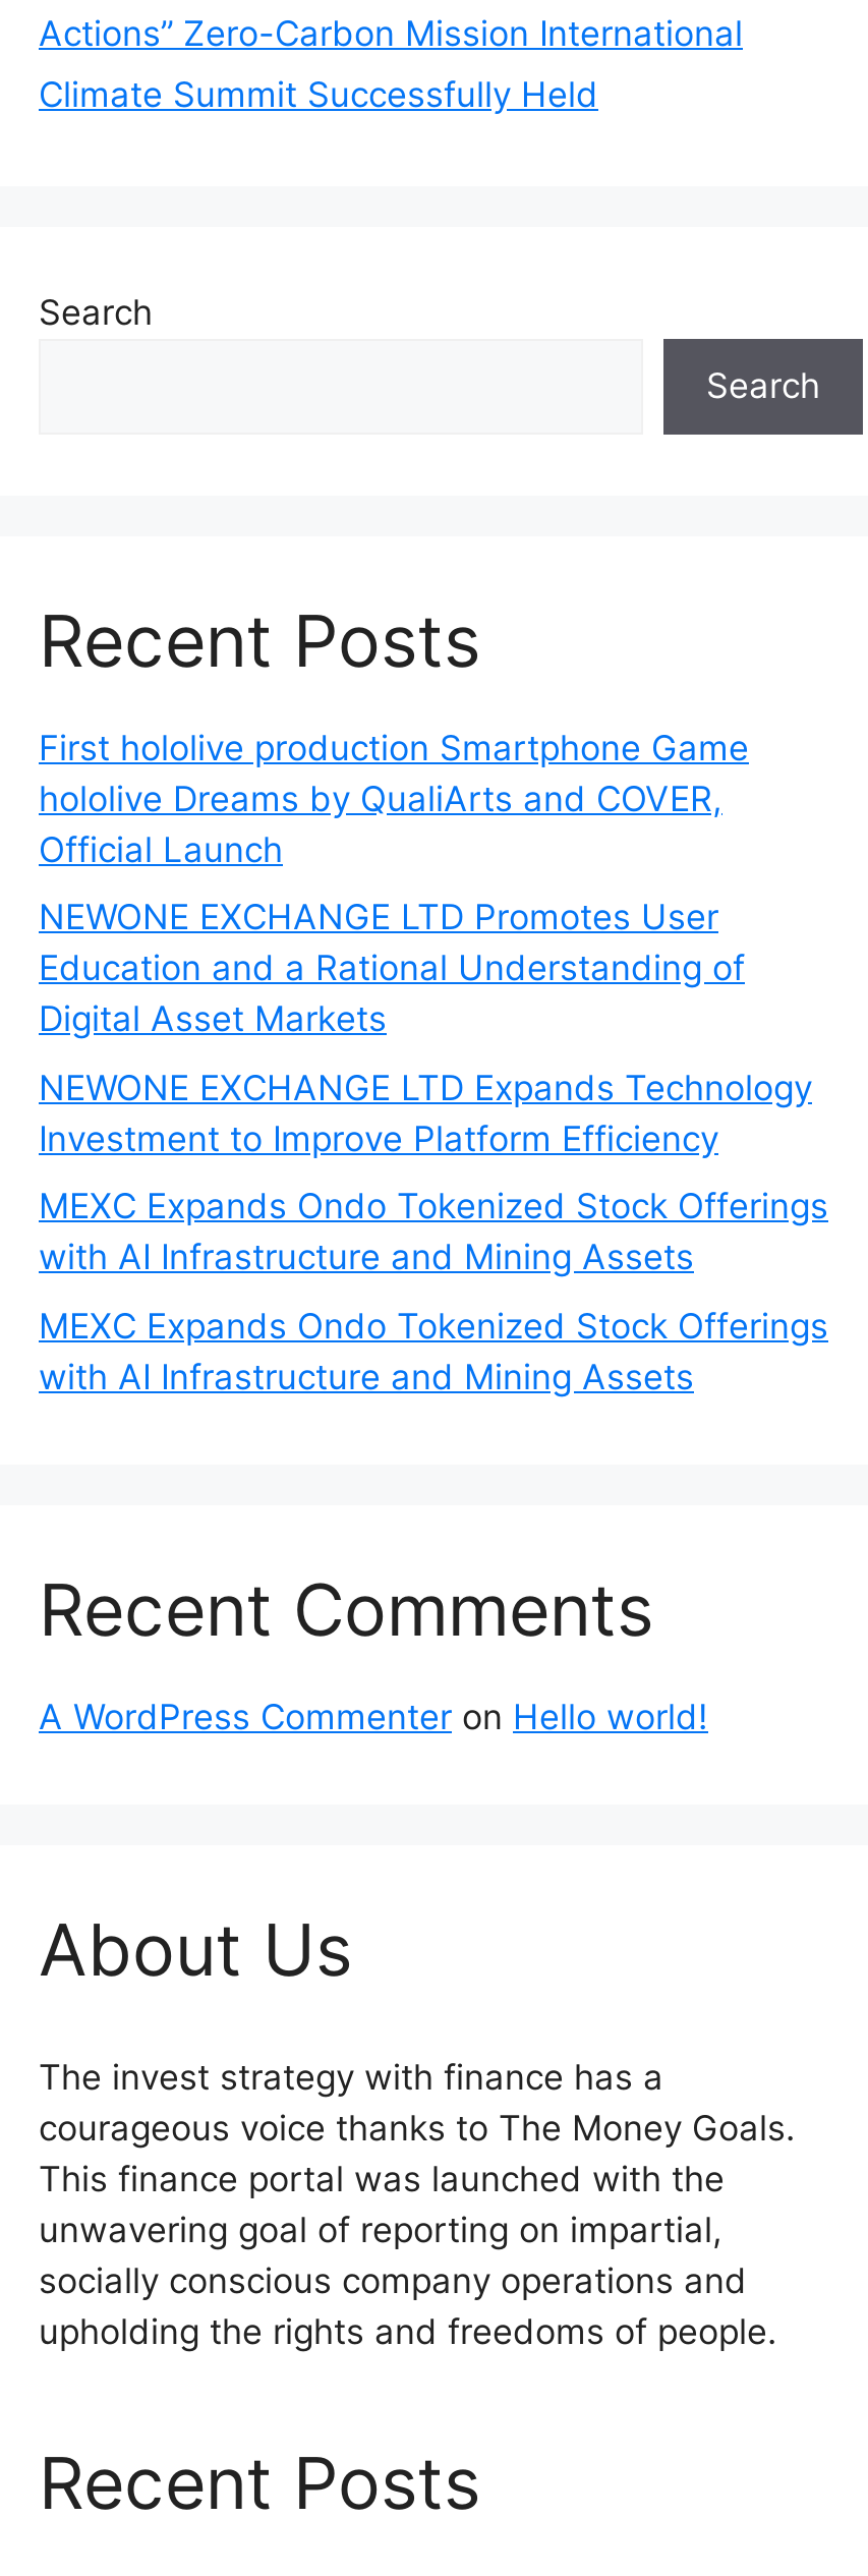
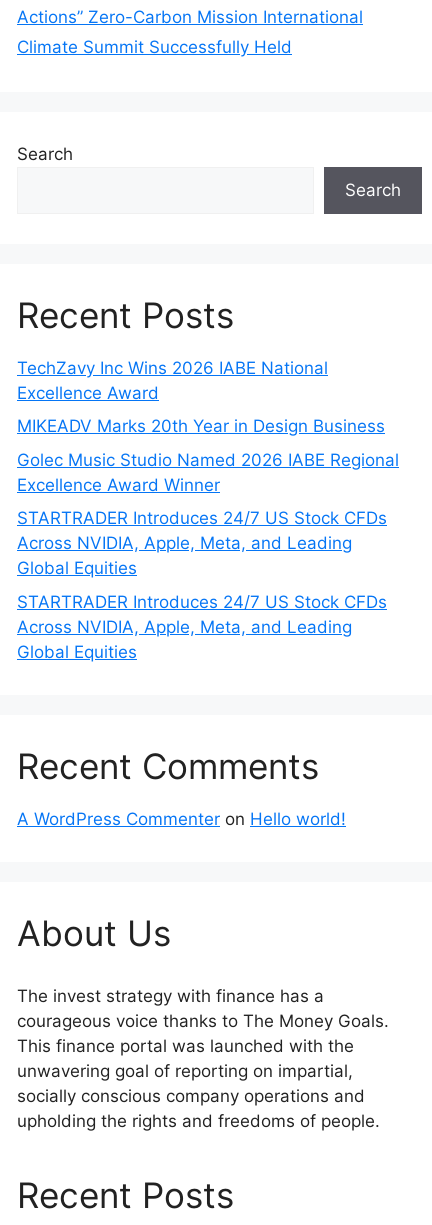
[39,727,749,870] First hololive production Smartphone Game | hololive Dreams by QualiArts and COVER, | Official Launch -> [17,358,328,403] TechZavy Inc Wins 2026 IABE National | Excellence Award
[39,897,745,1040] NEWONE EXCHANGE LTD Promotes User | Education and a Rational Understanding of | Digital Asset Markets -> [17,416,385,436] MIKEADV Marks 20th Year in Design Business
[39,1067,812,1159] NEWONE EXCHANGE LTD Expands Technology | Investment to Improve Platform Efficiency -> [17,450,399,495] Golec Music Studio Named 2026 IABE Regional | Excellence Award Winner
[39,1186,828,1278] MEXC Expands Ondo Tokenized Stock Offerings | with AI Infrastructure and Mining Assets -> [17,508,387,578] STARTRADER Introduces 24/7 US Stock CFDs | Across NVIDIA, Apple, Meta, and Leading | Global Equities
[39,1305,828,1397] MEXC Expands Ondo Tokenized Stock Offerings | with AI Infrastructure and Mining Assets -> [17,592,387,662] STARTRADER Introduces 24/7 US Stock CFDs | Across NVIDIA, Apple, Meta, and Leading | Global Equities

